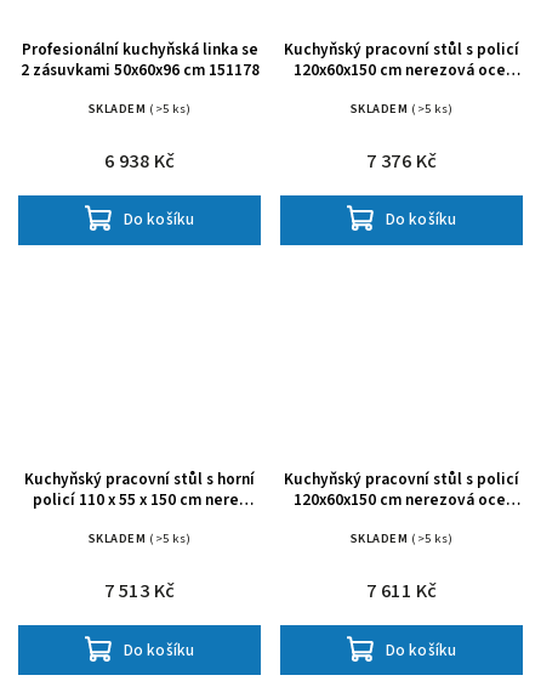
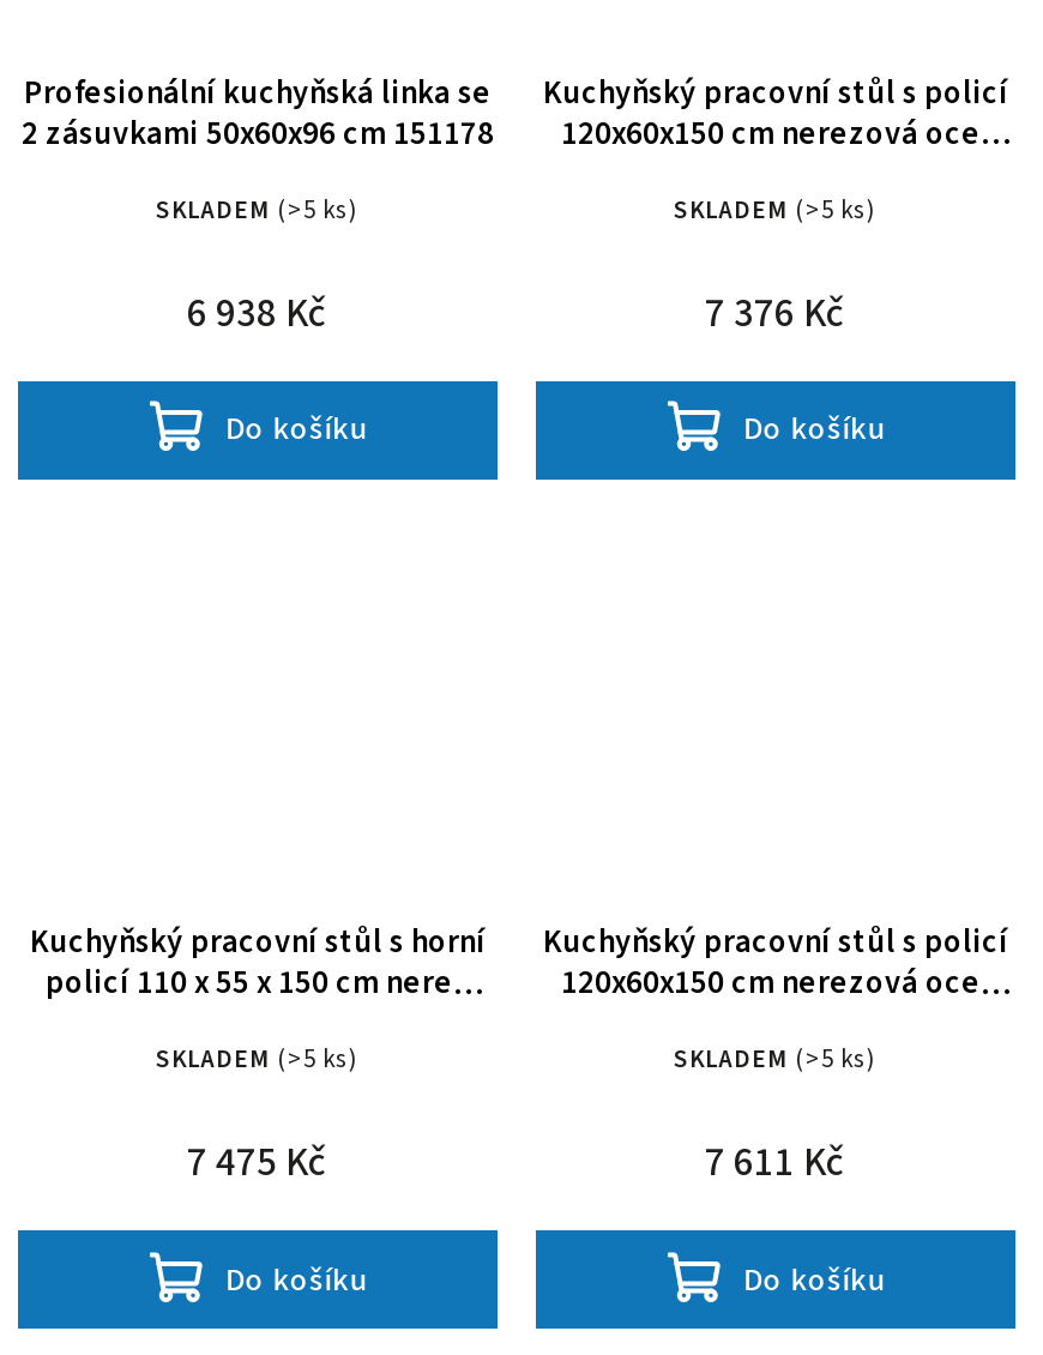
[104,577,175,606] 7 513 Kč -> [187,1135,328,1193] 7 475 Kč

